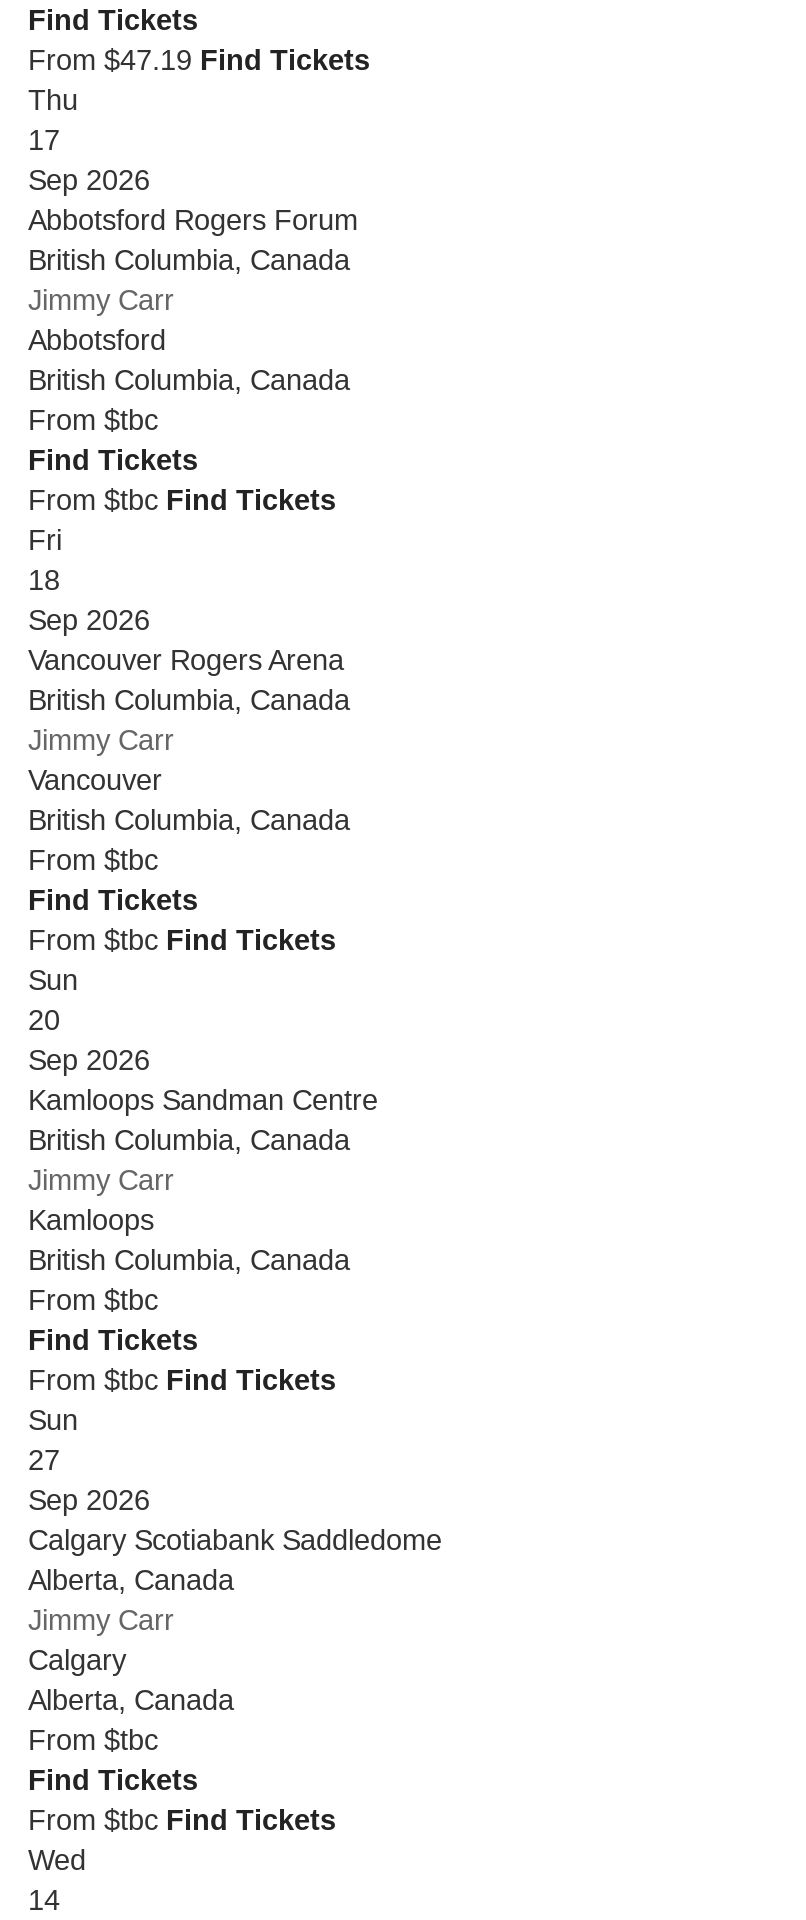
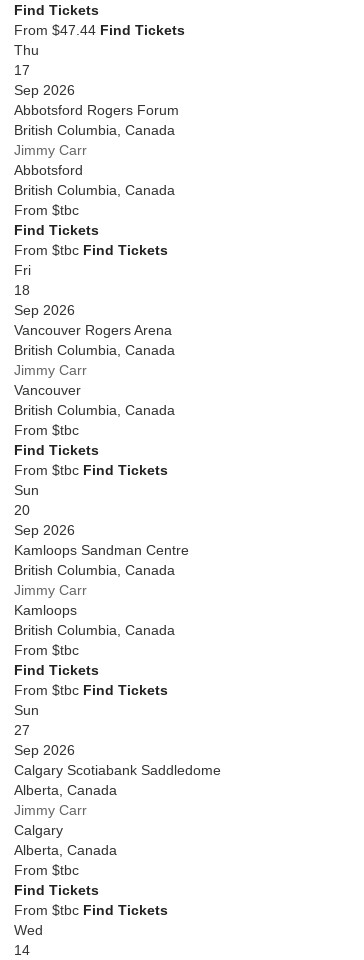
[28,44,370,76] From $47.19 Find Tickets -> [14,22,185,38] From $47.44 Find Tickets

